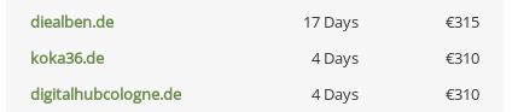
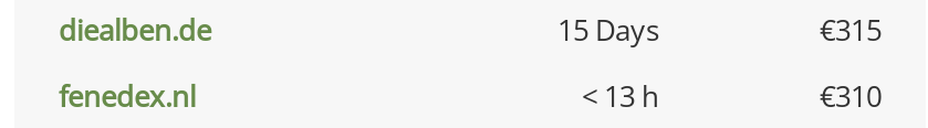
[302,11,358,33] 17 Days -> [557,10,659,50] 15 Days
[30,47,479,105] koka36.de | 4 Days | €310 | digitalhubcologne.de | 4 Days -> [59,77,659,116] fenedex.nl | < 13 h

